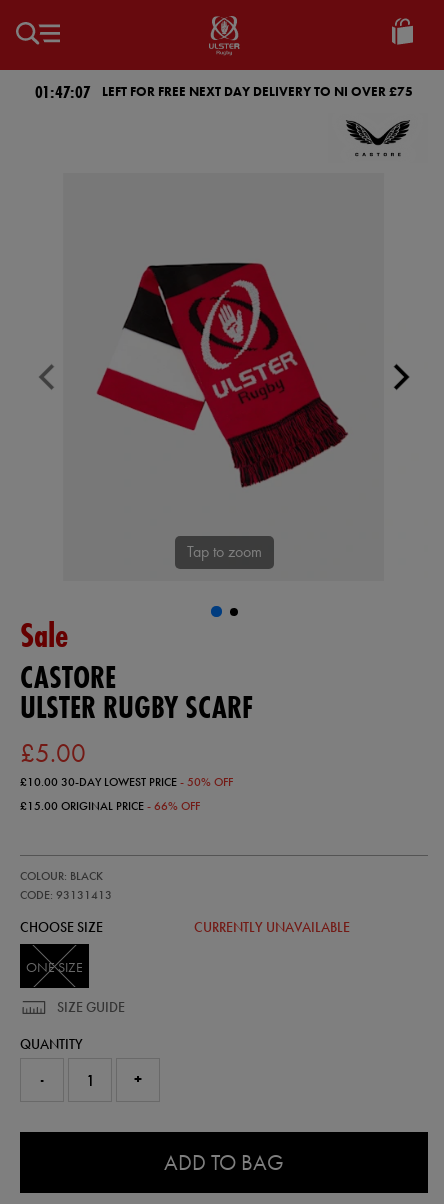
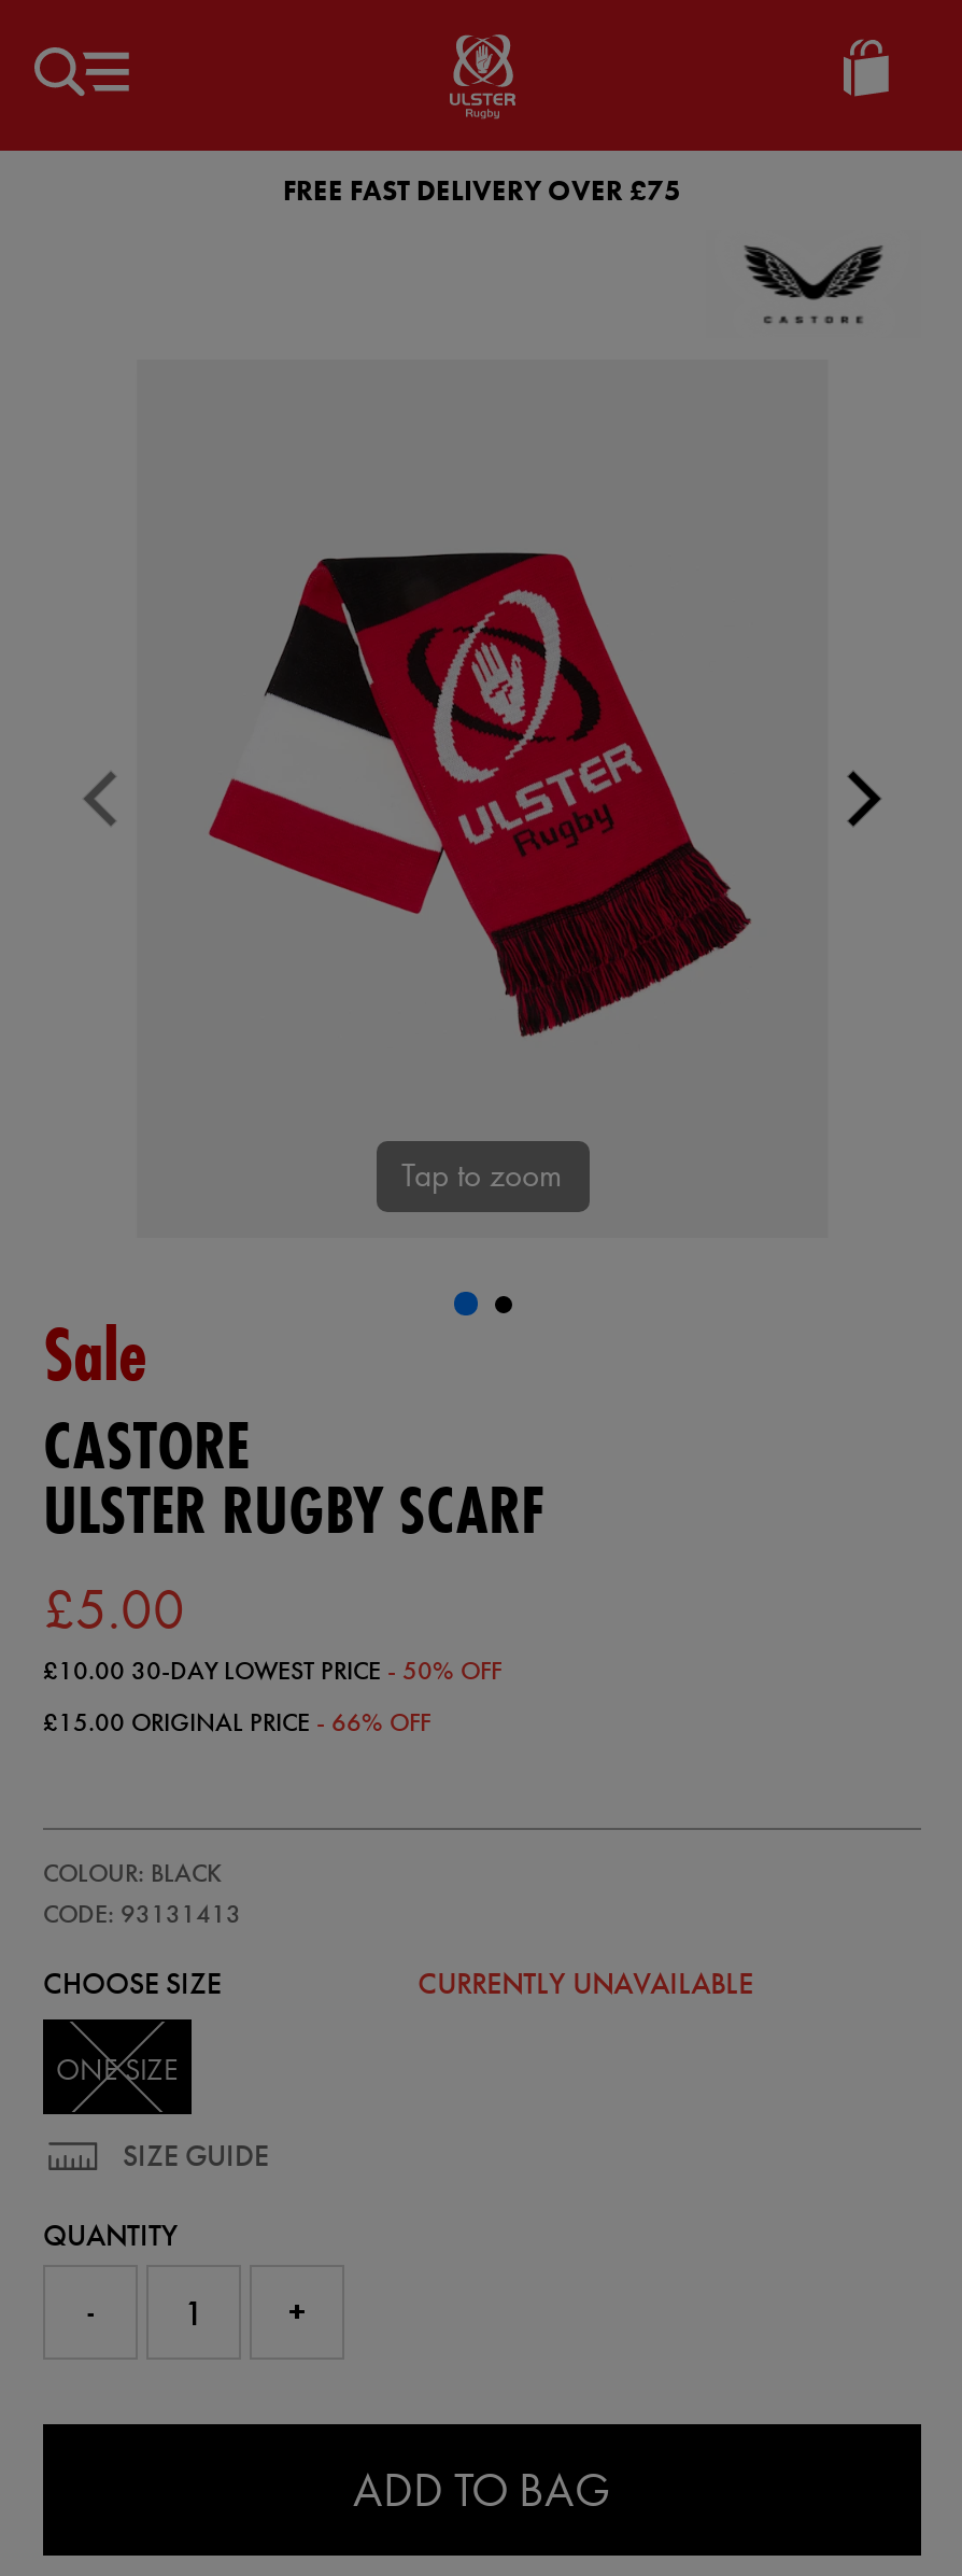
[35,80,413,103] 01:47:07 | LEFT FOR FREE NEXT DAY DELIVERY TO NI OVER £75 -> [283,172,681,209] FREE FAST DELIVERY OVER £75

